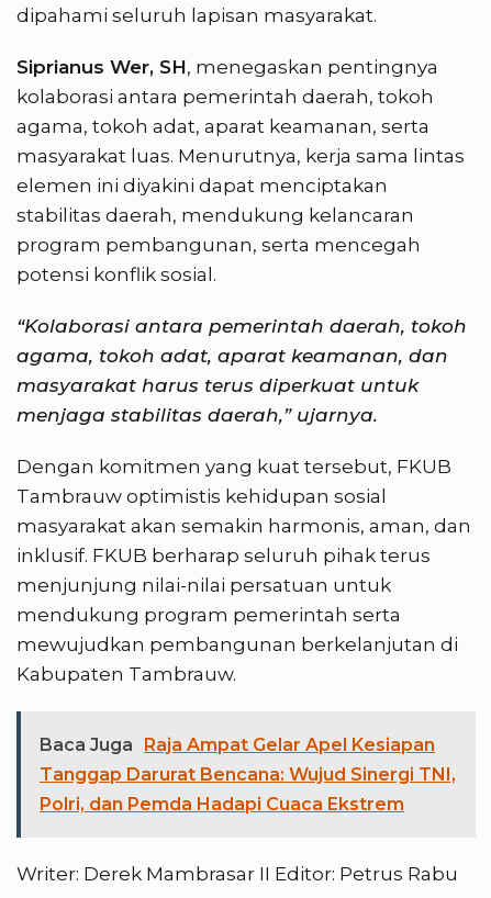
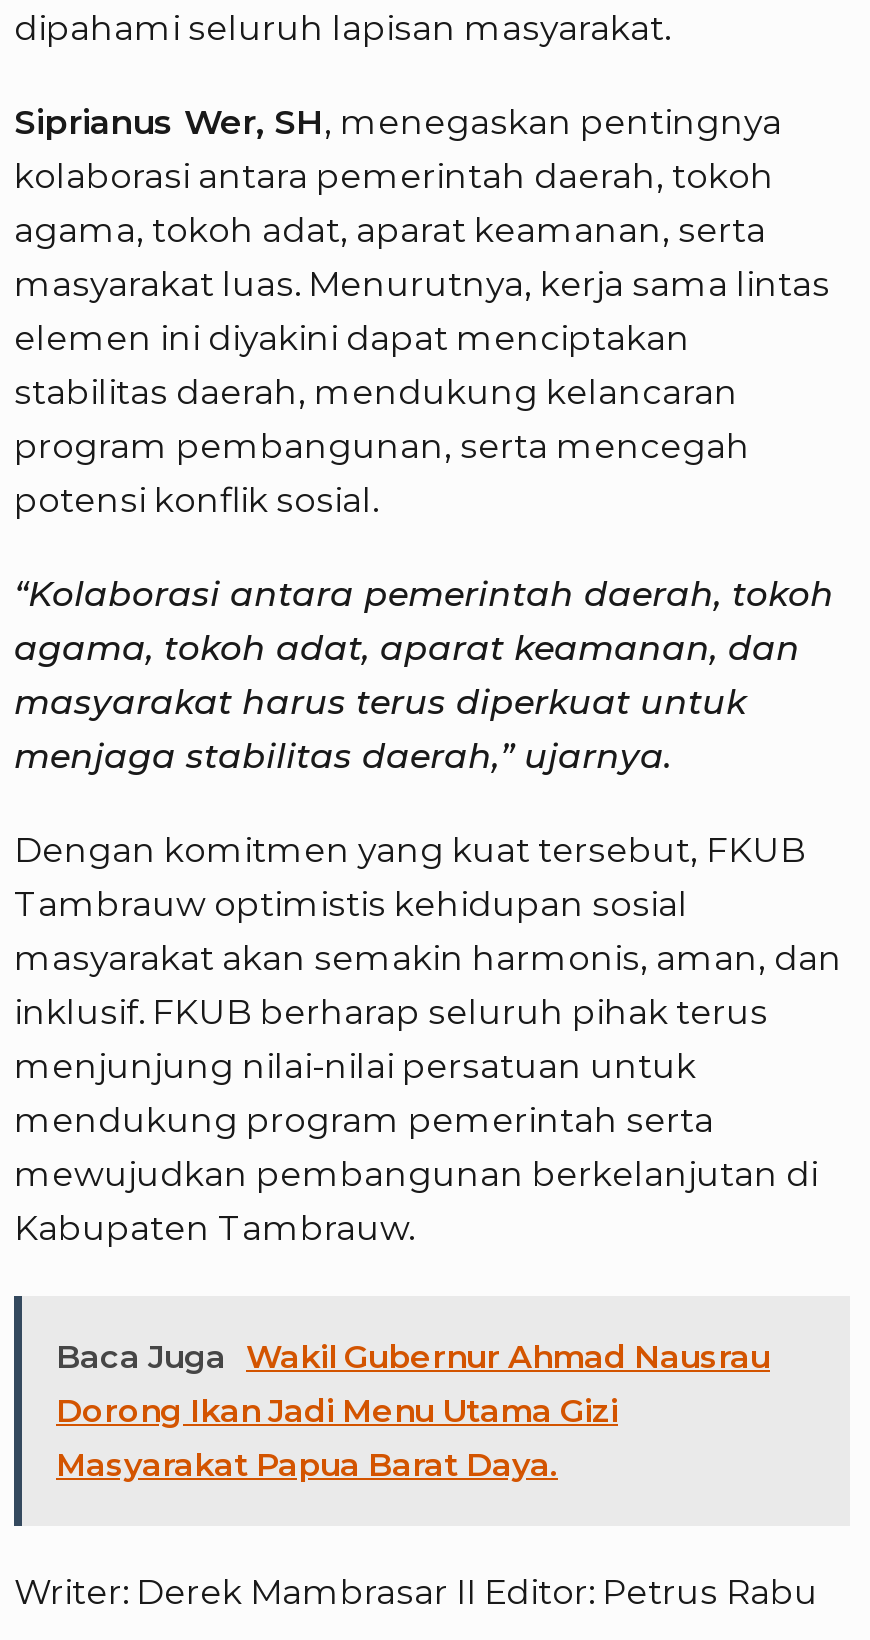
[40,735,456,815] Baca Juga Raja Ampat Gelar Apel Kesiapan | Tanggap Darurat Bencana: Wujud Sinergi TNI, | Polri, dan Pemda Hadapi Cuaca Ekstrem -> [56,1338,770,1484] Baca Juga Wakil Gubernur Ahmad Nausrau | Dorong Ikan Jadi Menu Utama Gizi | Masyarakat Papua Barat Daya.

